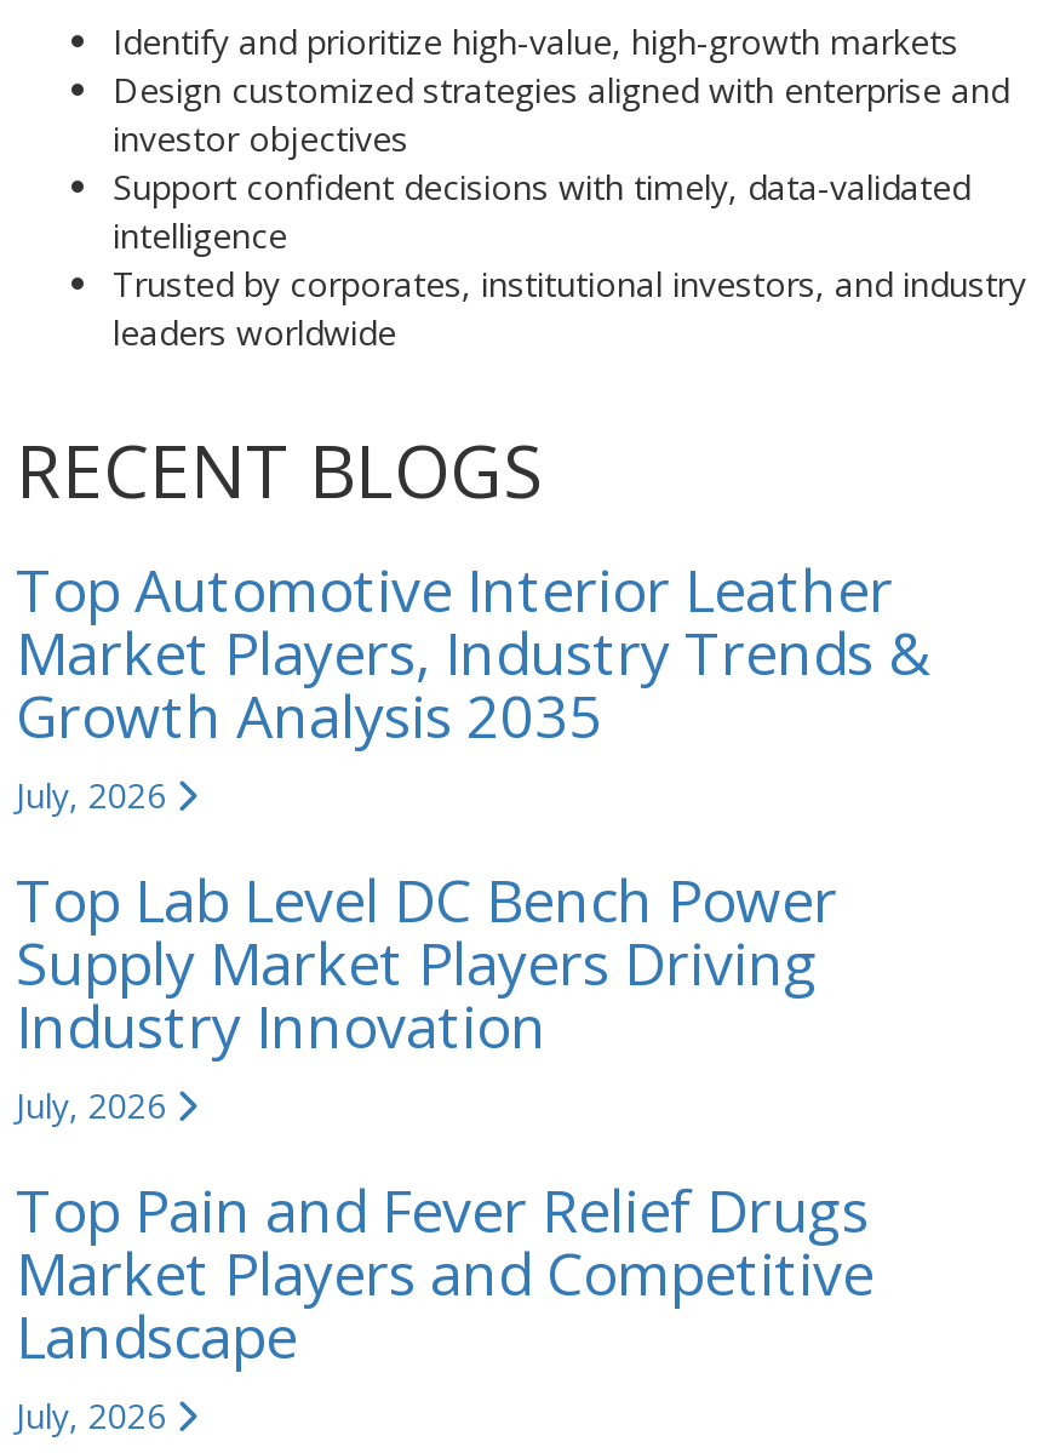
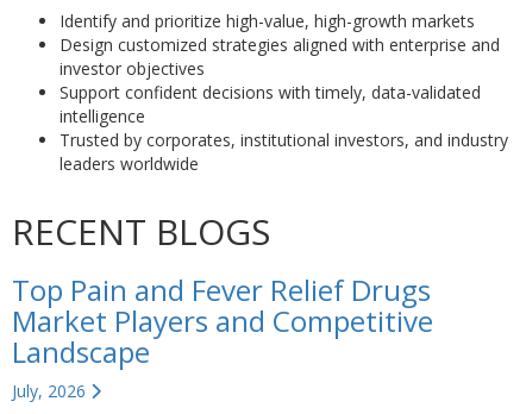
[16,548,929,1128] Top Automotive Interior Leather | Market Players, Industry Trends & | Growth Analysis 2035 | July, 2026 | Top Lab Level DC Bench Power | Supply Market Players Driving | Industry Innovation | July, 2026 -> none

